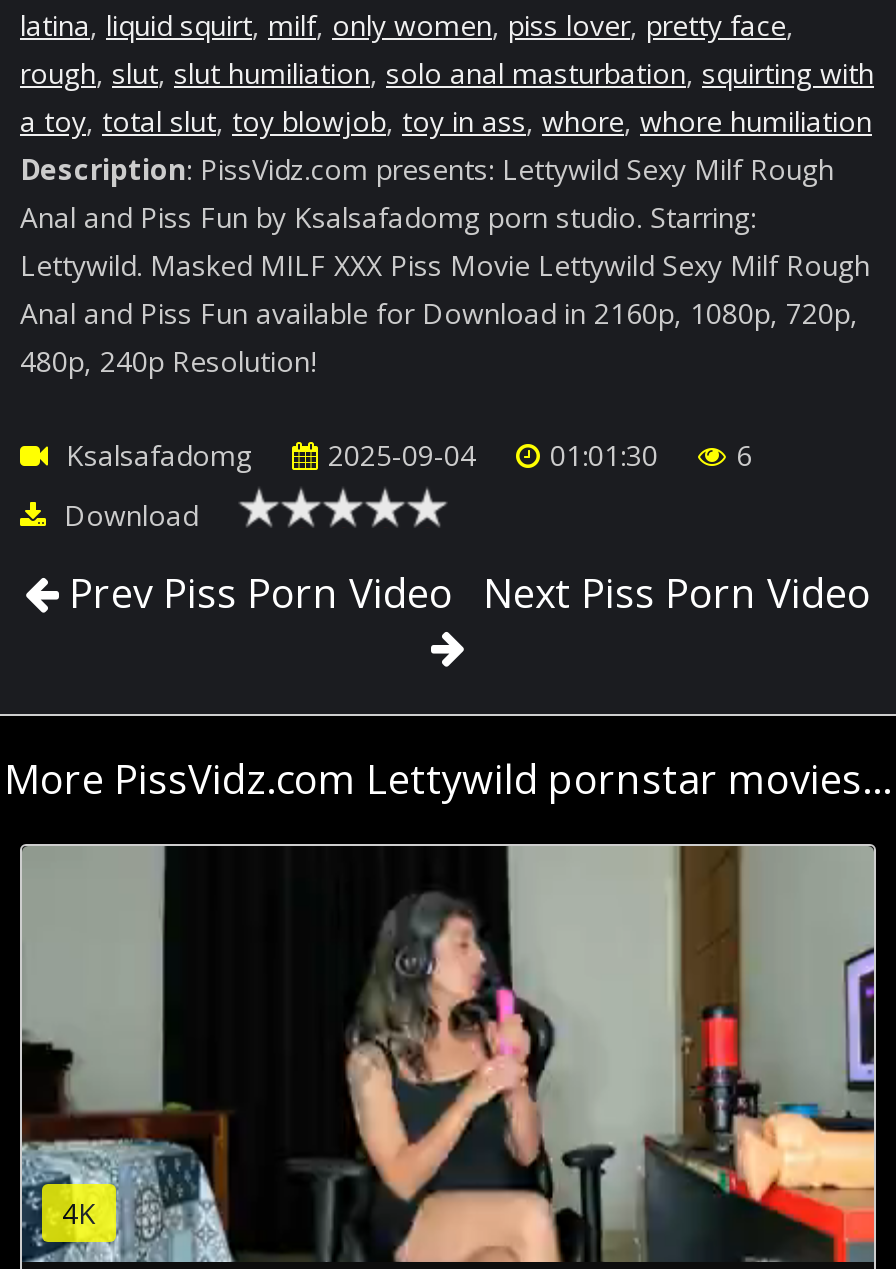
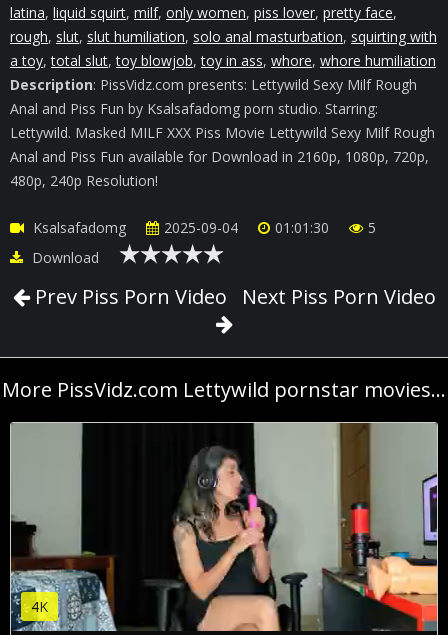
[736,436,752,474] 6 -> [368,218,376,237] 5

